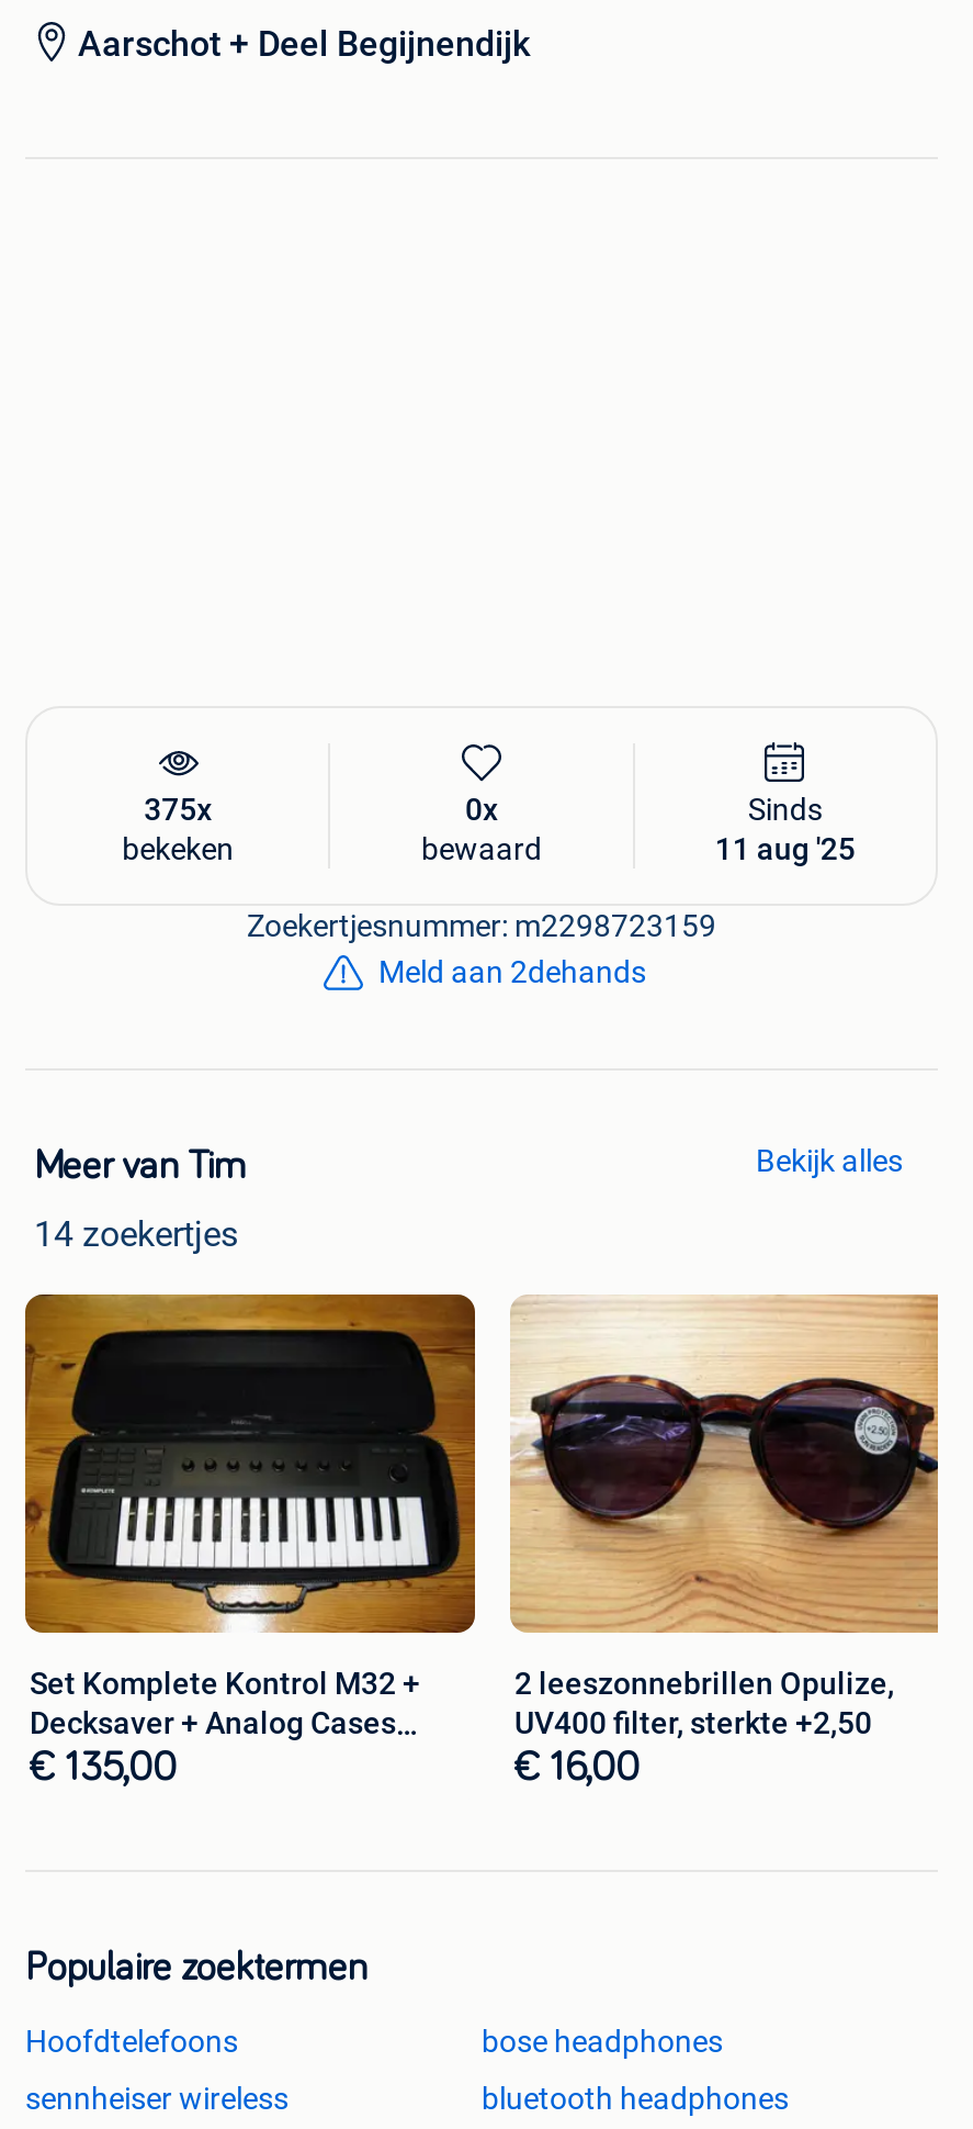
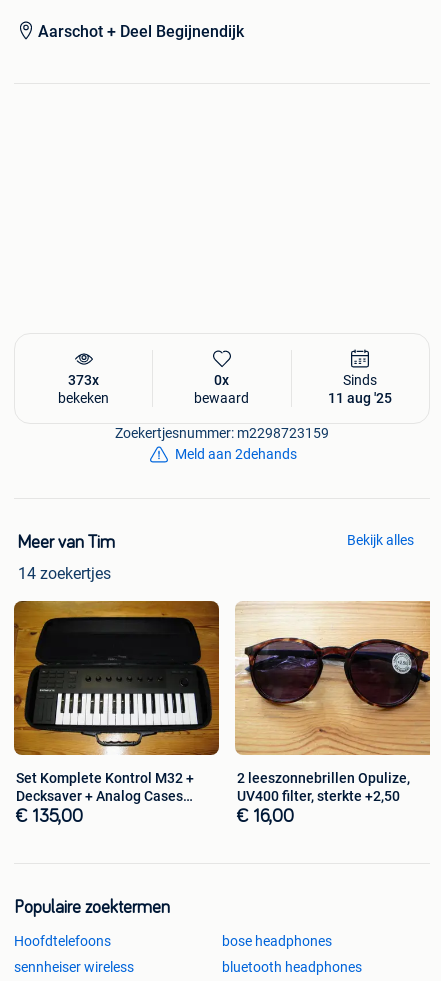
[144,793,212,828] 375x -> [68,372,99,388] 373x

